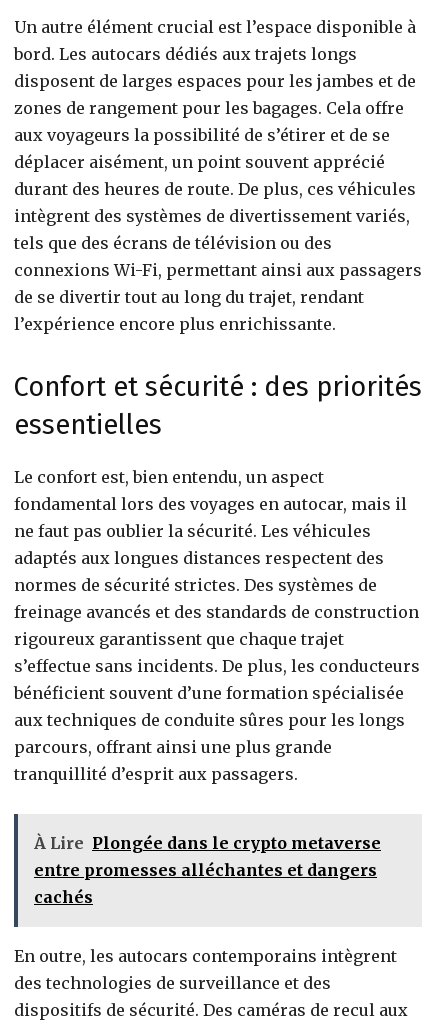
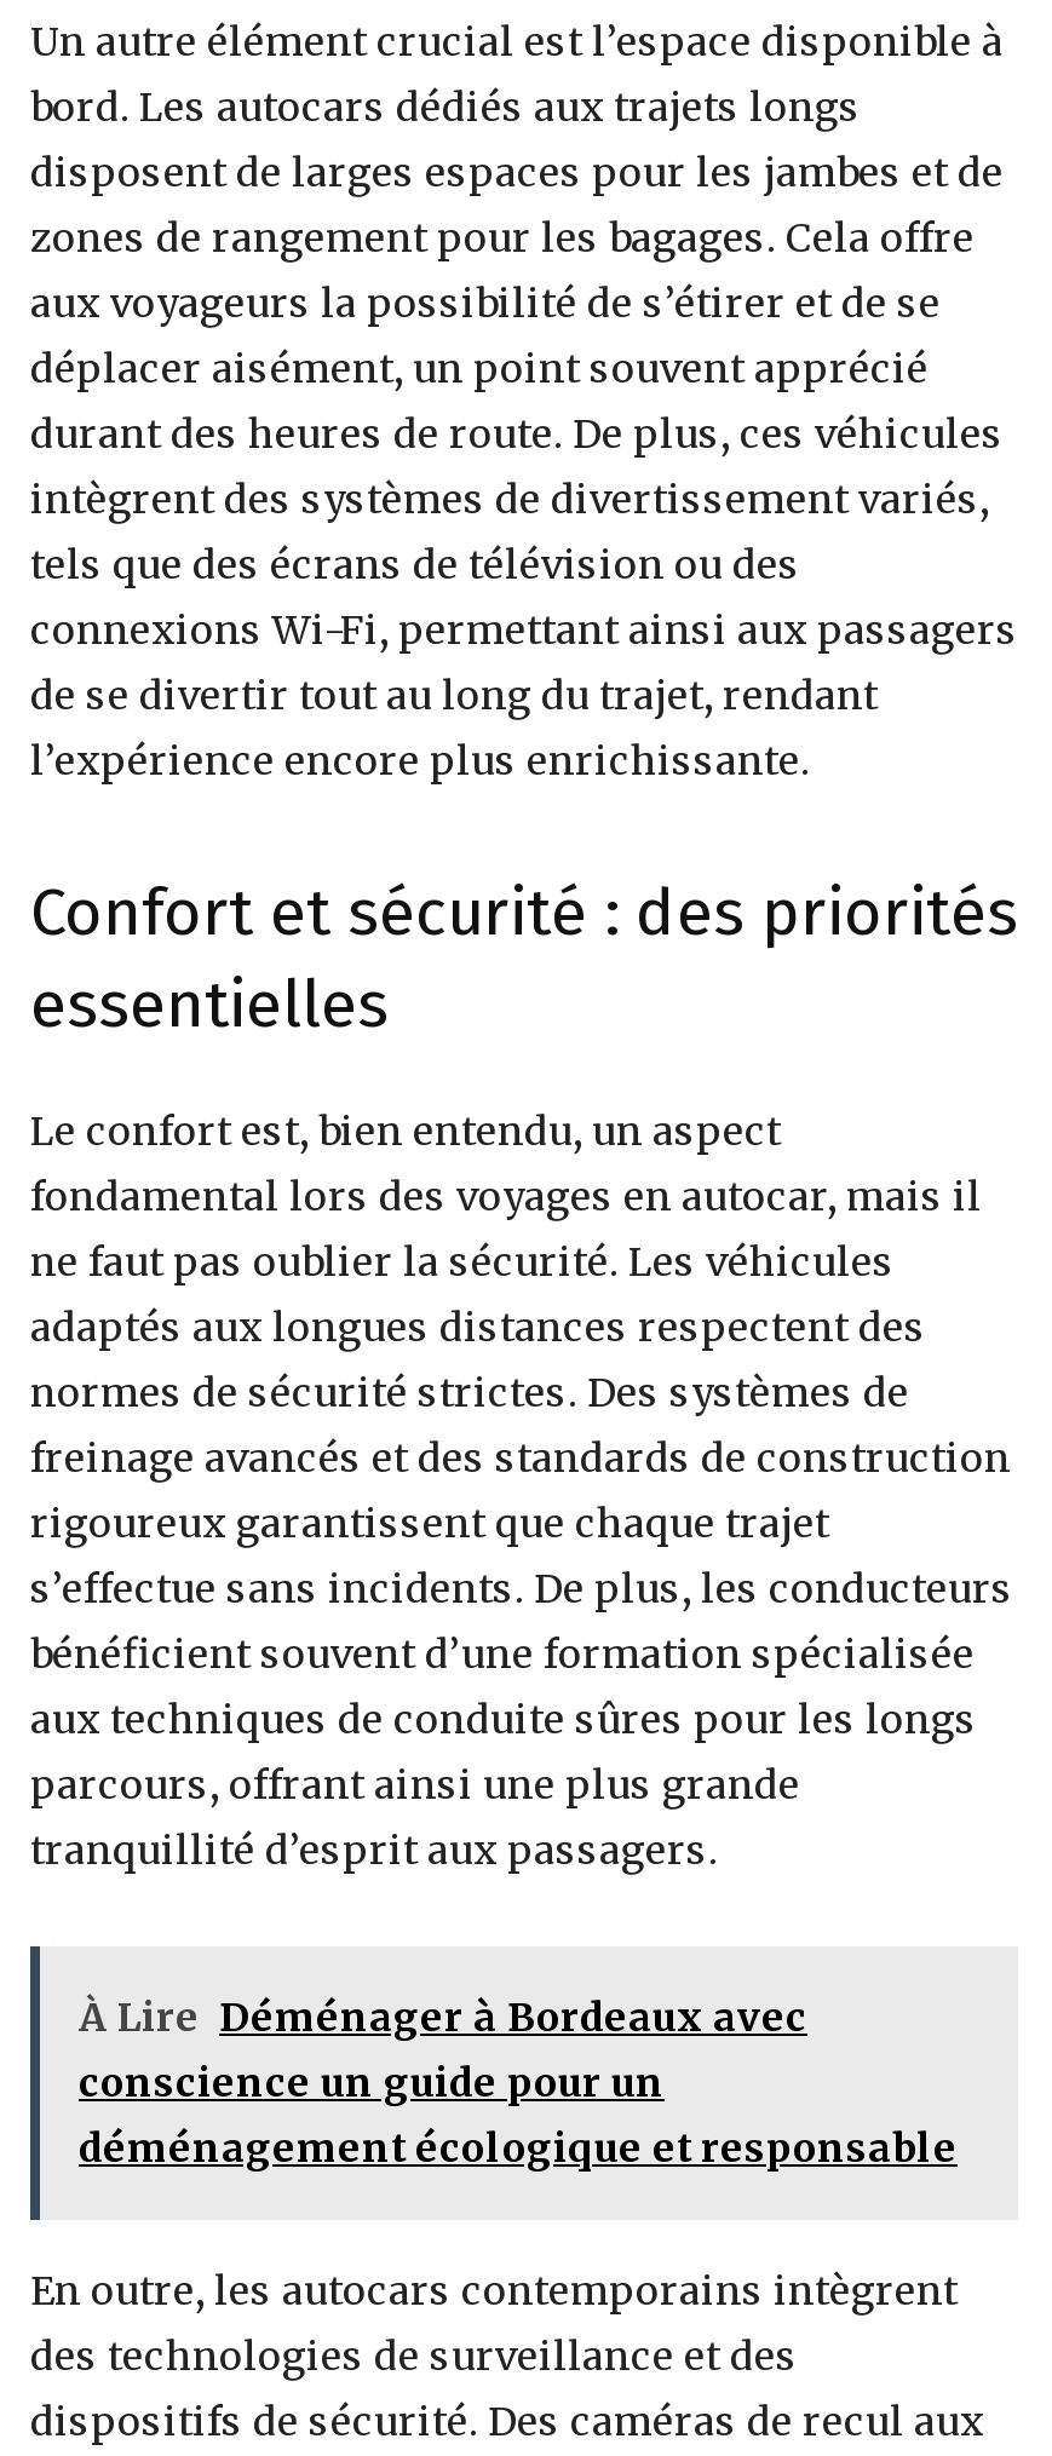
[34,833,381,907] À Lire Plongée dans le crypto metaverse | entre promesses alléchantes et dangers | cachés -> [79,1993,958,2172] À Lire Déménager à Bordeaux avec | conscience un guide pour un | déménagement écologique et responsable

